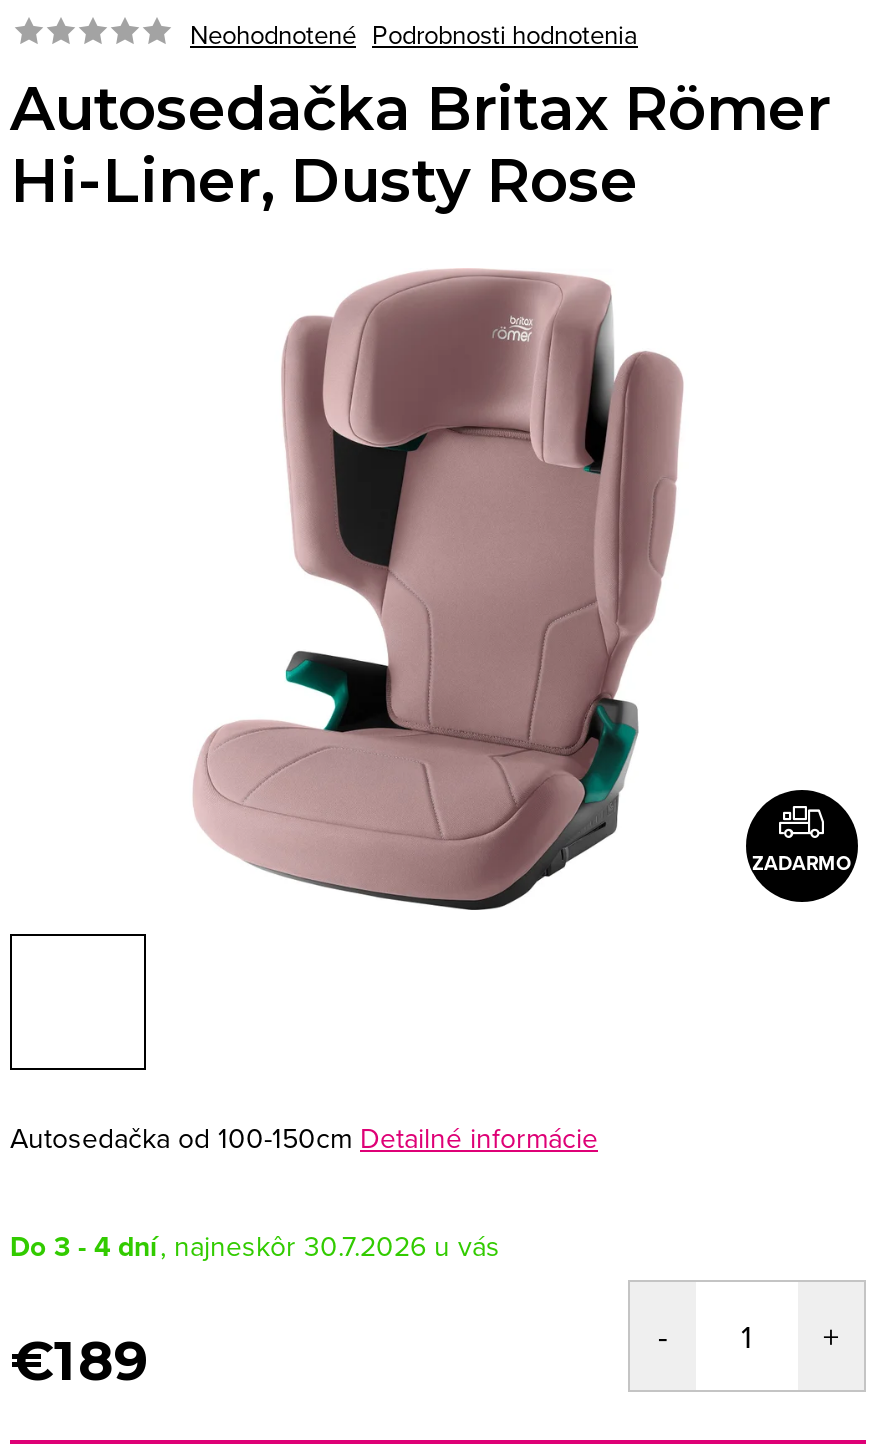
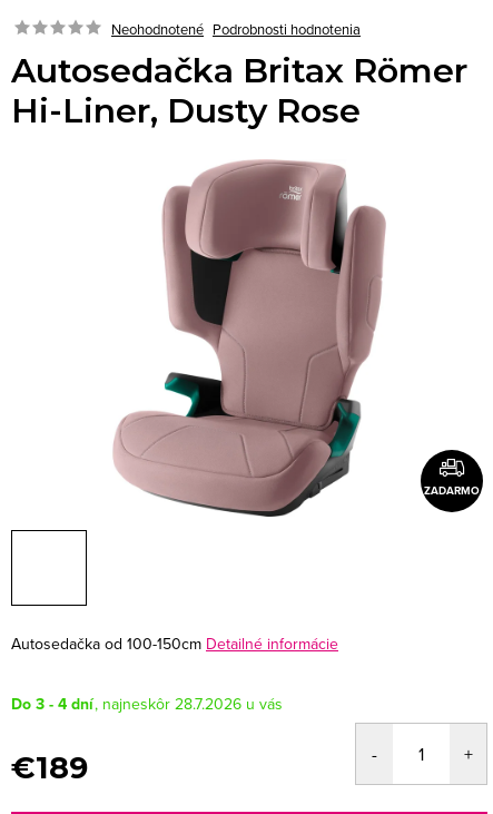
[296,1225,434,1265] 30.7.2026 -> [170,692,246,715] 28.7.2026

